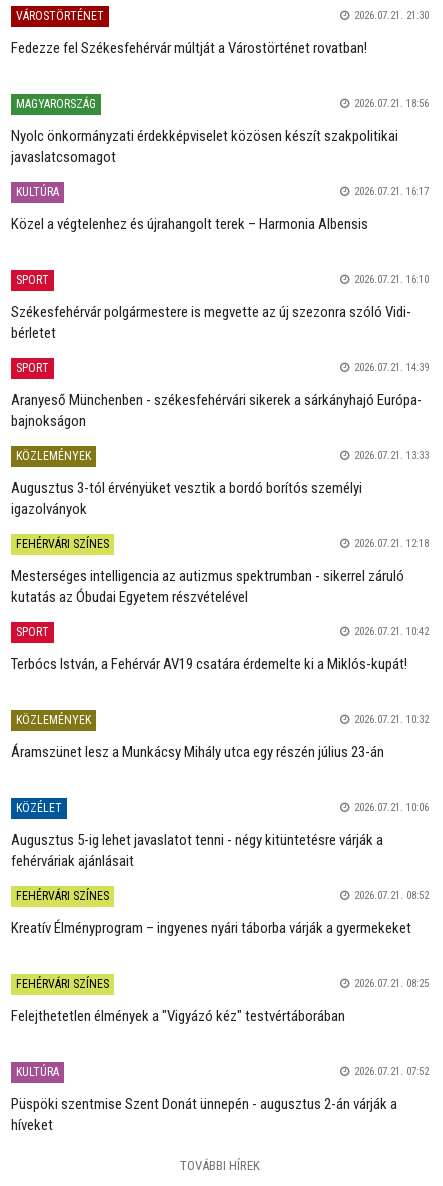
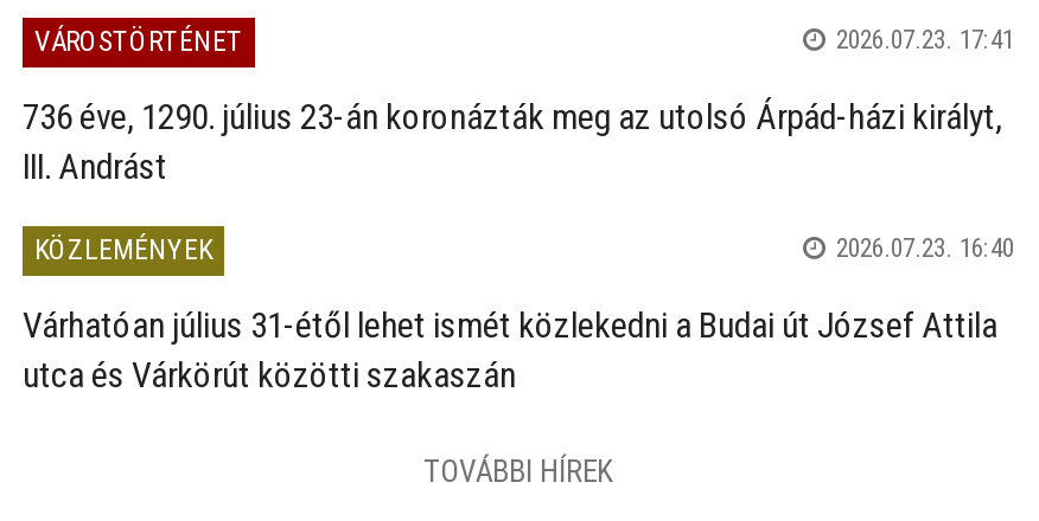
[11,8,429,429] 2026.07.21. 21:30 | Fedezze fel Székesfehérvár múltját a Várostörténet rovatban! | MAGYARORSZÁG | 2026.07.21. 18:56 | Nyolc önkormányzati érdekképviselet közösen készít szakpolitikai | javaslatcsomagot | KULTÚRA | 2026.07.21. 16:17 | Közel a végtelenhez és újrahangolt terek – Harmonia Albensis | SPORT | 2026.07.21. 16:10 | Székesfehérvár polgármestere is megvette az új szezonra szóló Vidi- | bérletet | SPORT | 2026.07.21. 14:39 | Aranyeső Münchenben - székesfehérvári sikerek a sárkányhajó Európa- | bajnokságon -> [23,24,1014,187] 2026.07.23. 17:41 | 736 éve, 1290. július 23-án koronázták meg az utolsó Árpád-házi királyt, | III. Andrást
[11,448,429,1133] 2026.07.21. 13:33 | Augusztus 3-tól érvényüket vesztik a bordó borítós személyi | igazolványok | FEHÉRVÁRI SZÍNES | 2026.07.21. 12:18 | Mesterséges intelligencia az autizmus spektrumban - sikerrel záruló | kutatás az Óbudai Egyetem részvételével | SPORT | 2026.07.21. 10:42 | Terbócs István, a Fehérvár AV19 csatára érdemelte ki a Miklós-kupát! | KÖZLEMÉNYEK | 2026.07.21. 10:32 | Áramszünet lesz a Munkácsy Mihály utca egy részén július 23-án | KÖZÉLET | 2026.07.21. 10:06 | Augusztus 5-ig lehet javaslatot tenni - négy kitüntetésre várják a | fehérváriak ajánlásait | FEHÉRVÁRI SZÍNES | 2026.07.21. 08:52 | Kreatív Élményprogram – ingyenes nyári táborba várják a gyermekeket | FEHÉRVÁRI SZÍNES | 2026.07.21. 08:25 | Felejthetetlen élmények a "Vigyázó kéz" testvértáborában | KULTÚRA | 2026.07.21. 07:52 | Püspöki szentmise Szent Donát ünnepén - augusztus 2-án várják a | híveket -> [23,232,1014,395] 2026.07.23. 16:40 | Várhatóan július 31-étől lehet ismét közlekedni a Budai út József Attila | utca és Várkörút közötti szakaszán

